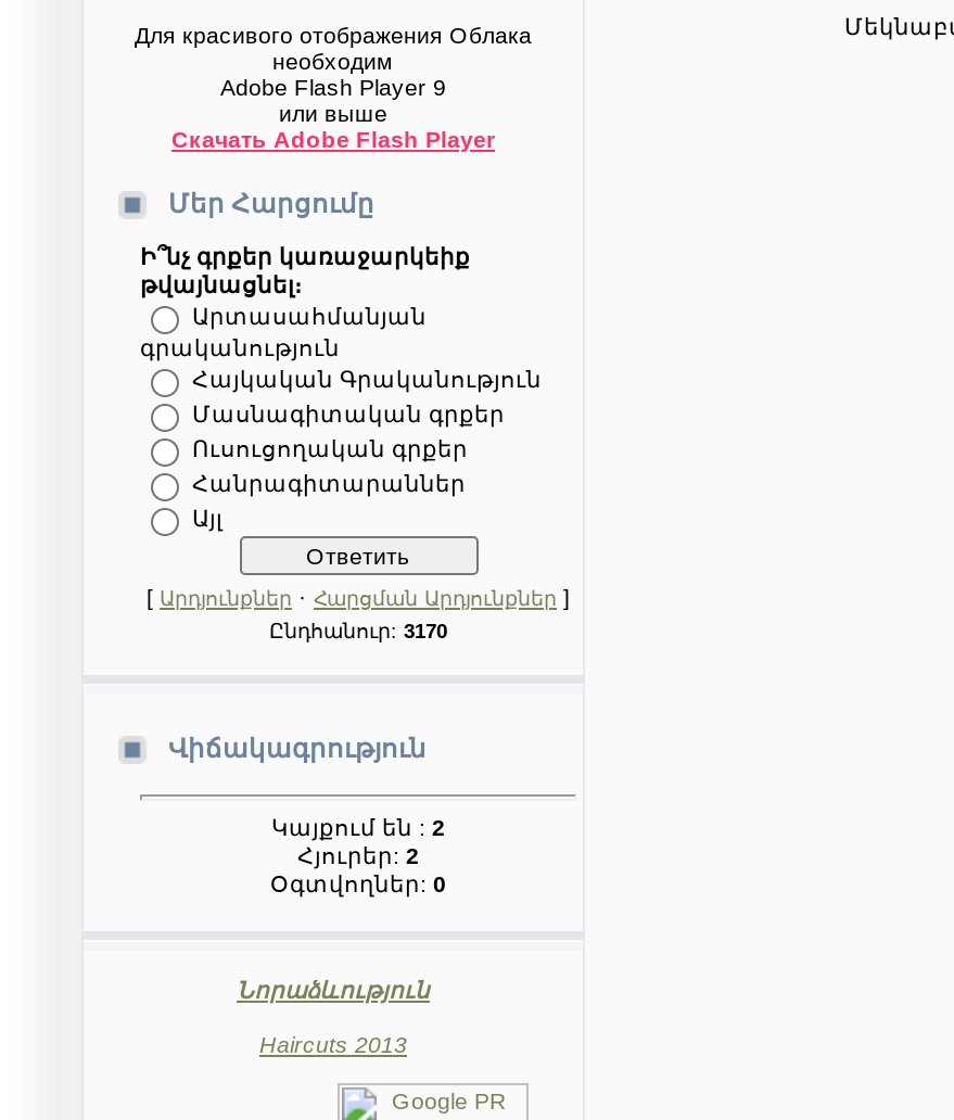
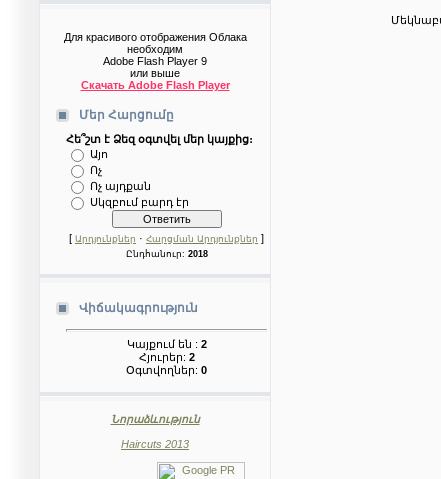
[140,243,542,531] Ի՞նչ գրքեր կառաջարկեիք | թվայնացնել։ | Արտասահմանյան | գրականություն | Հայկական Գրականություն | Մասնագիտական գրքեր | Ուսուցողական գրքեր | Հանրագիտարաններ | Այլ -> [66,133,253,207] Հե՞շտ է Ձեզ օգտվել մեր կայքից։ | Այո | Ոչ | Ոչ այդքան | Սկզբում բարդ էր
[269,621,447,642] Ընդհանուր: 3170 -> [125,249,207,259] Ընդհանուր: 2018

